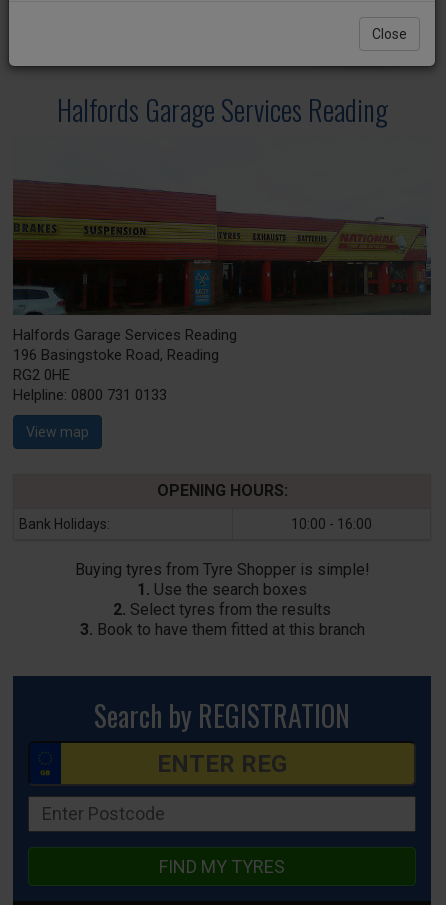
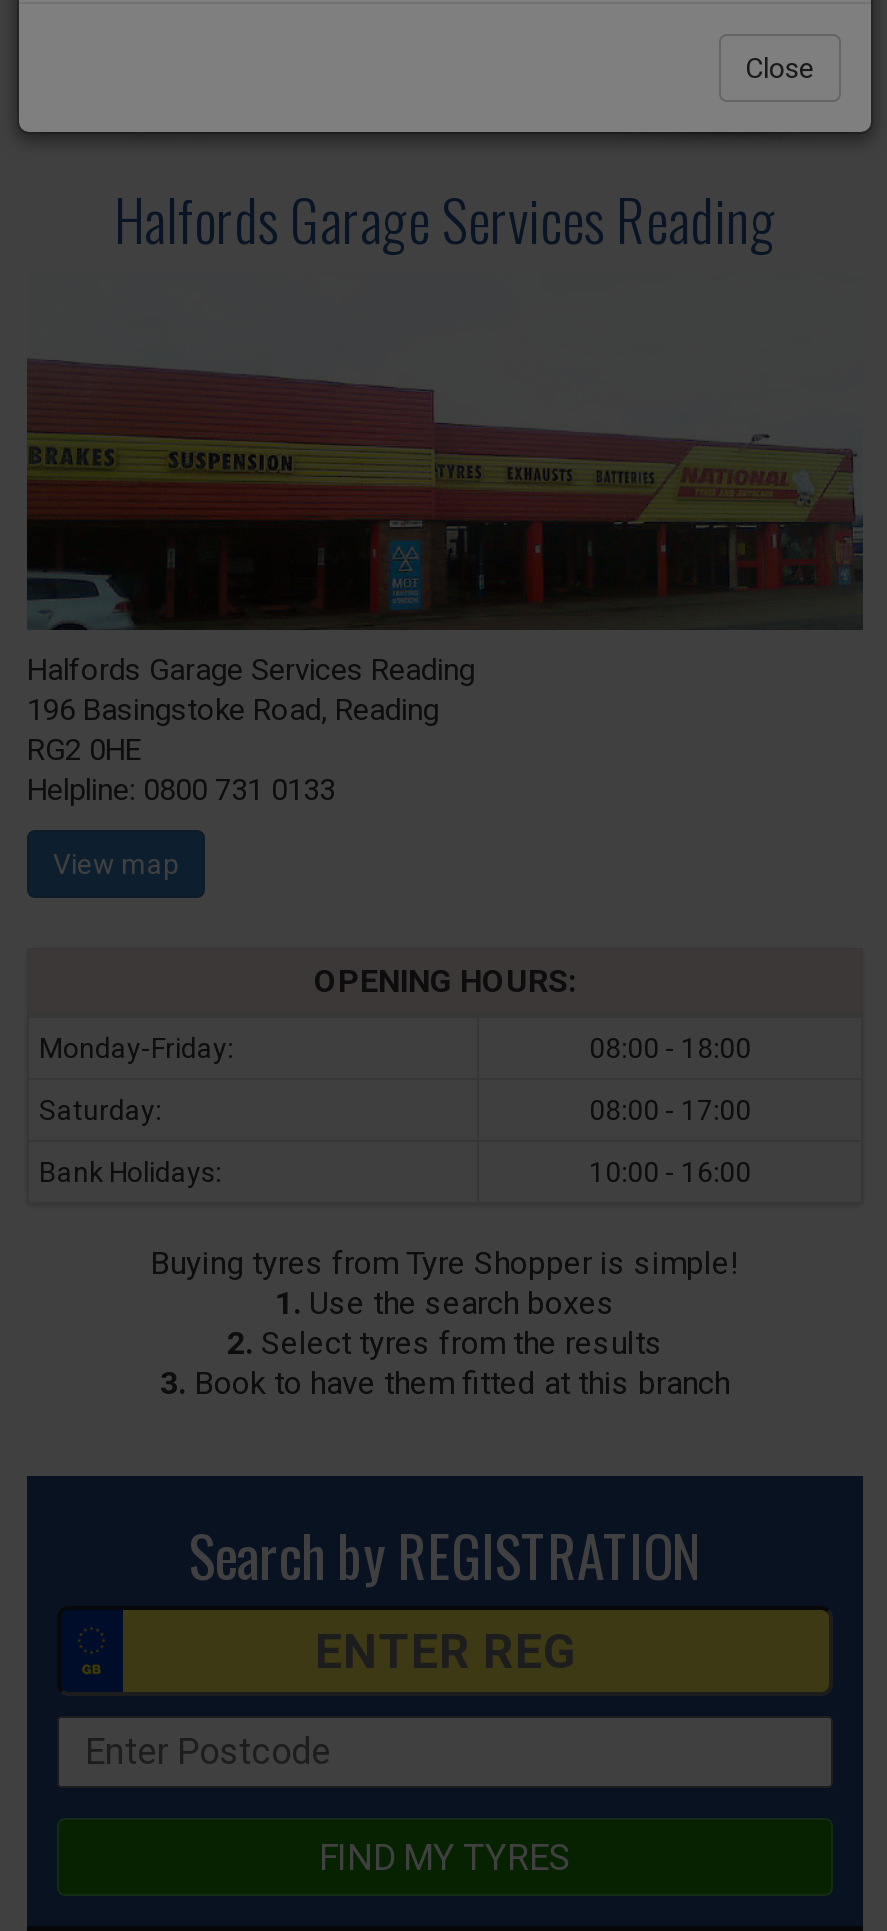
none -> [39,1032,751,1126] Monday-Friday: | 08:00 - 18:00 | Saturday: | 08:00 - 17:00

